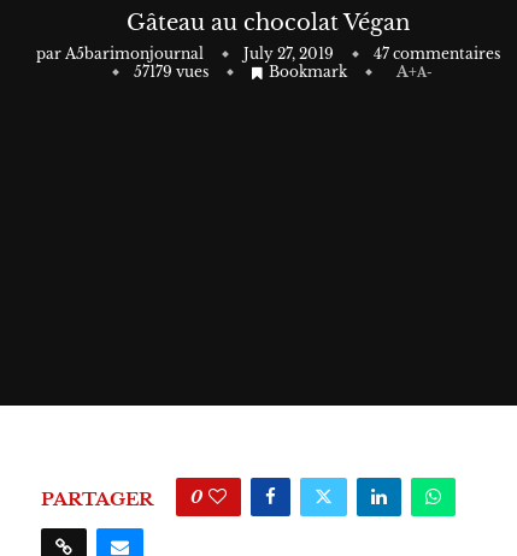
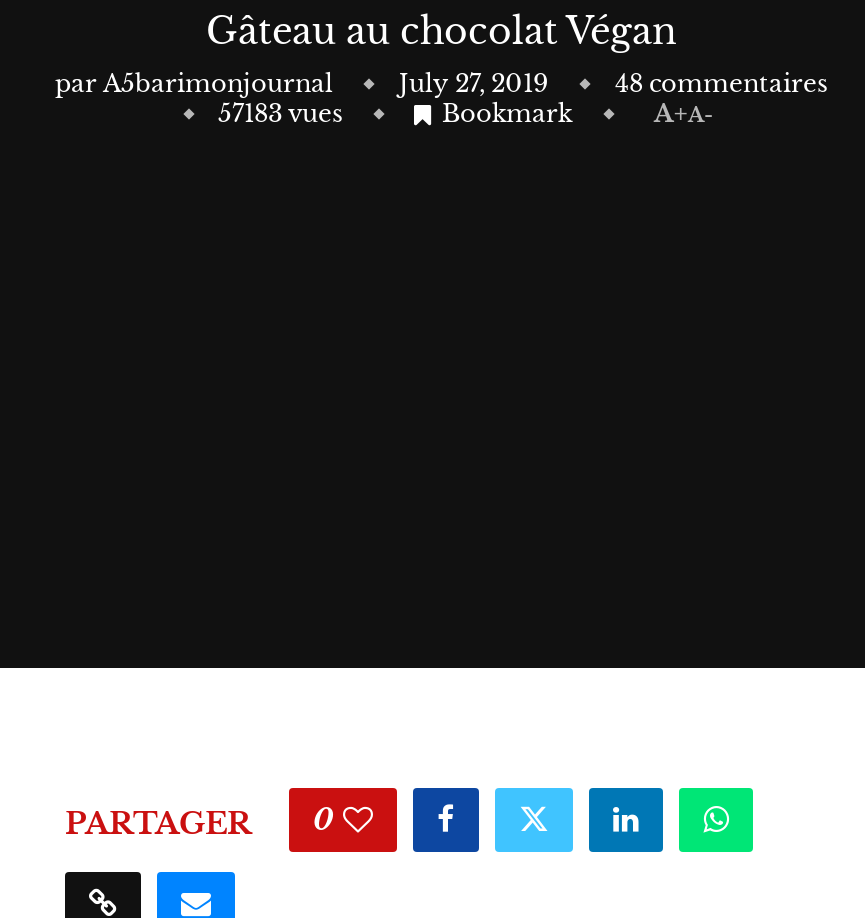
[373,44,500,62] 47 commentaires -> [615,68,827,98] 48 commentaires
[133,62,208,80] 57179 vues -> [218,98,342,128] 57183 vues

